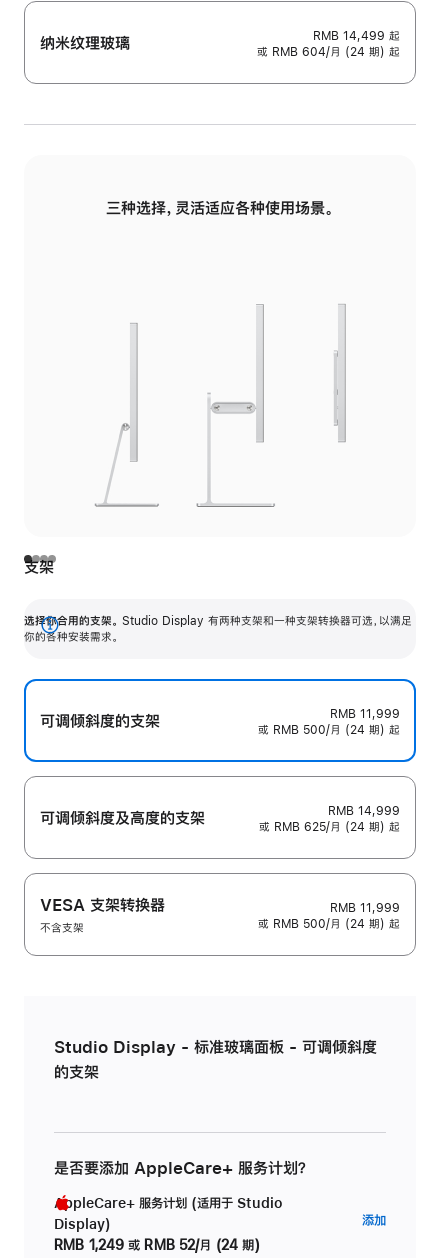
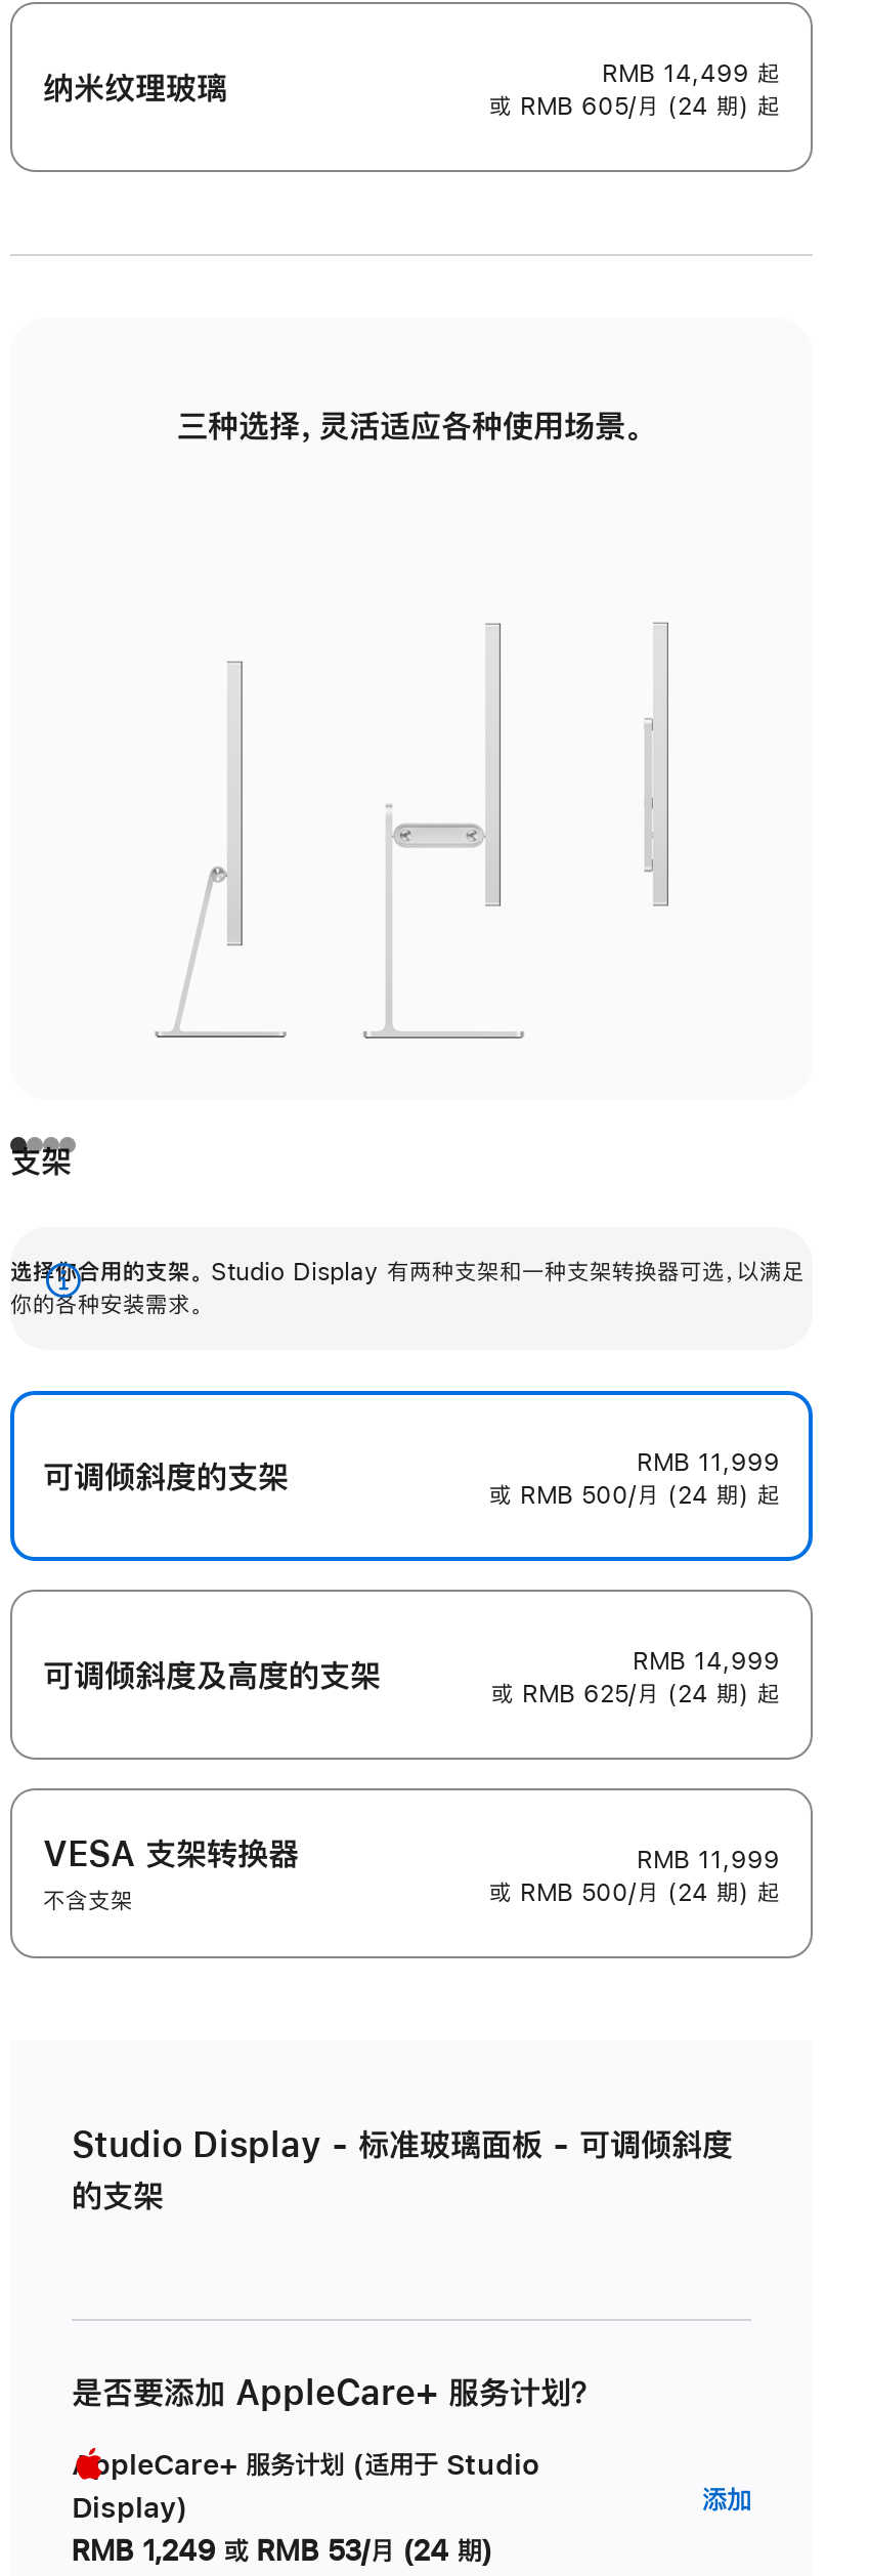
[257,46,400,58] 或 RMB 604/月 (24 期) 起 -> [489,95,780,119] 或 RMB 605/月 (24 期) 起
[54,1238,260,1252] RMB 1,249 或 RMB 52/月 (24 期) -> [72,2537,493,2565] RMB 1,249 或 RMB 53/月 (24 期)

